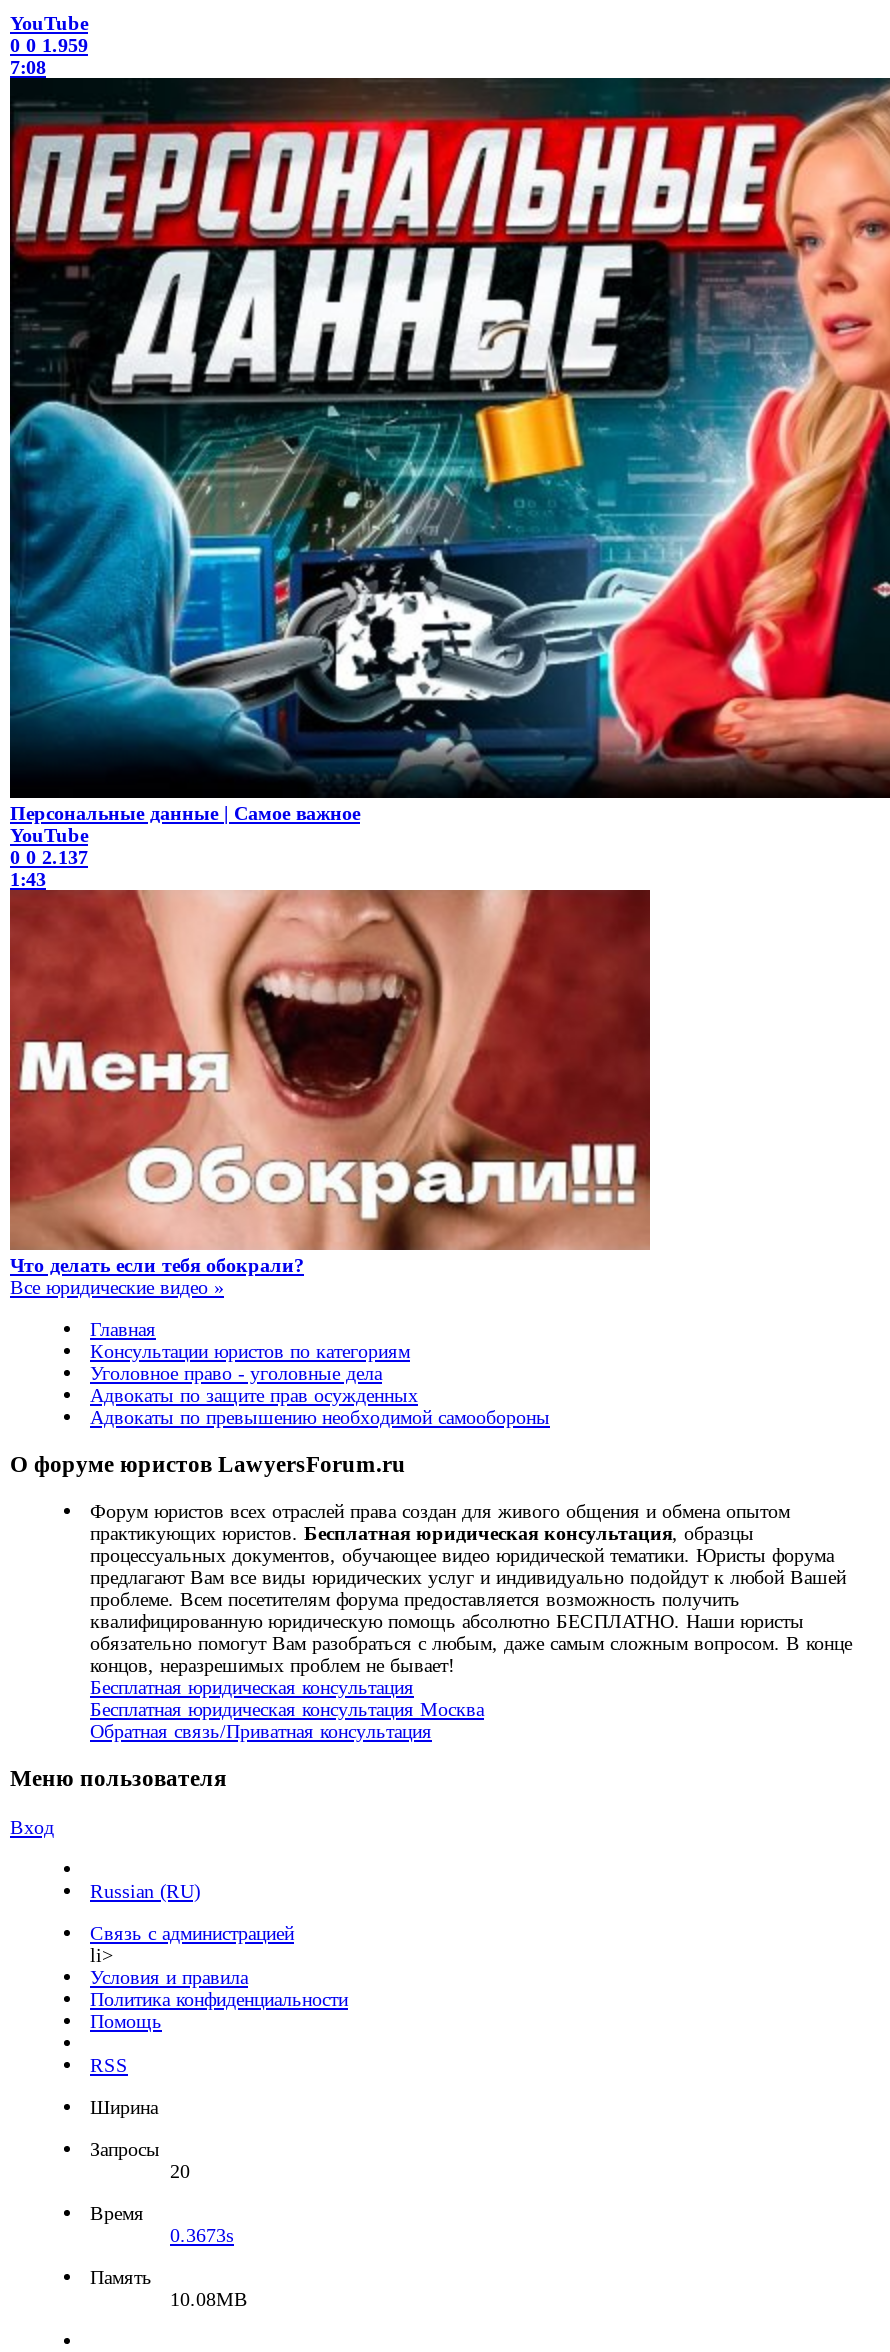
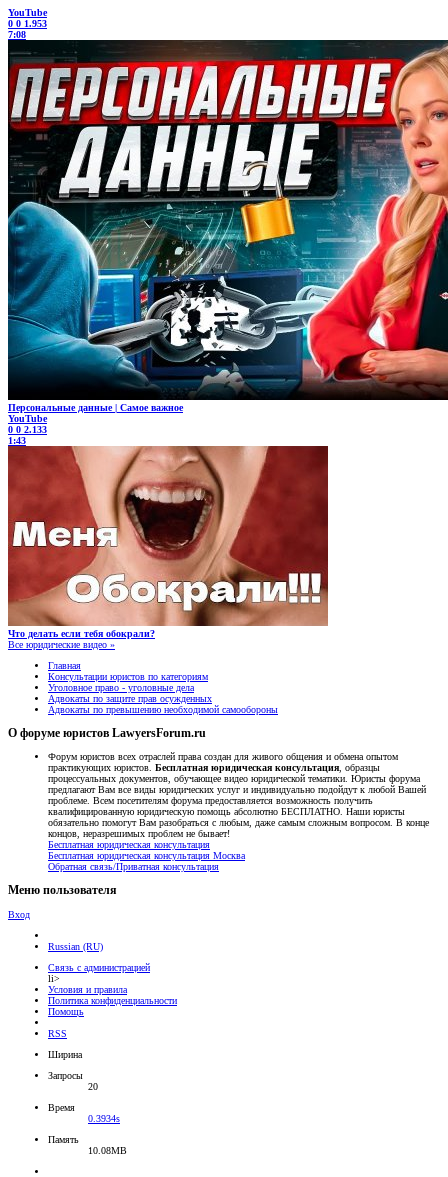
[10,34,88,56] 001.959 -> [8,18,47,29] 001.953
[10,846,88,868] 002.137 -> [8,424,47,435] 002.133
[170,2223,234,2245] 0.3673s -> [88,1113,120,1124] 0.3934s

